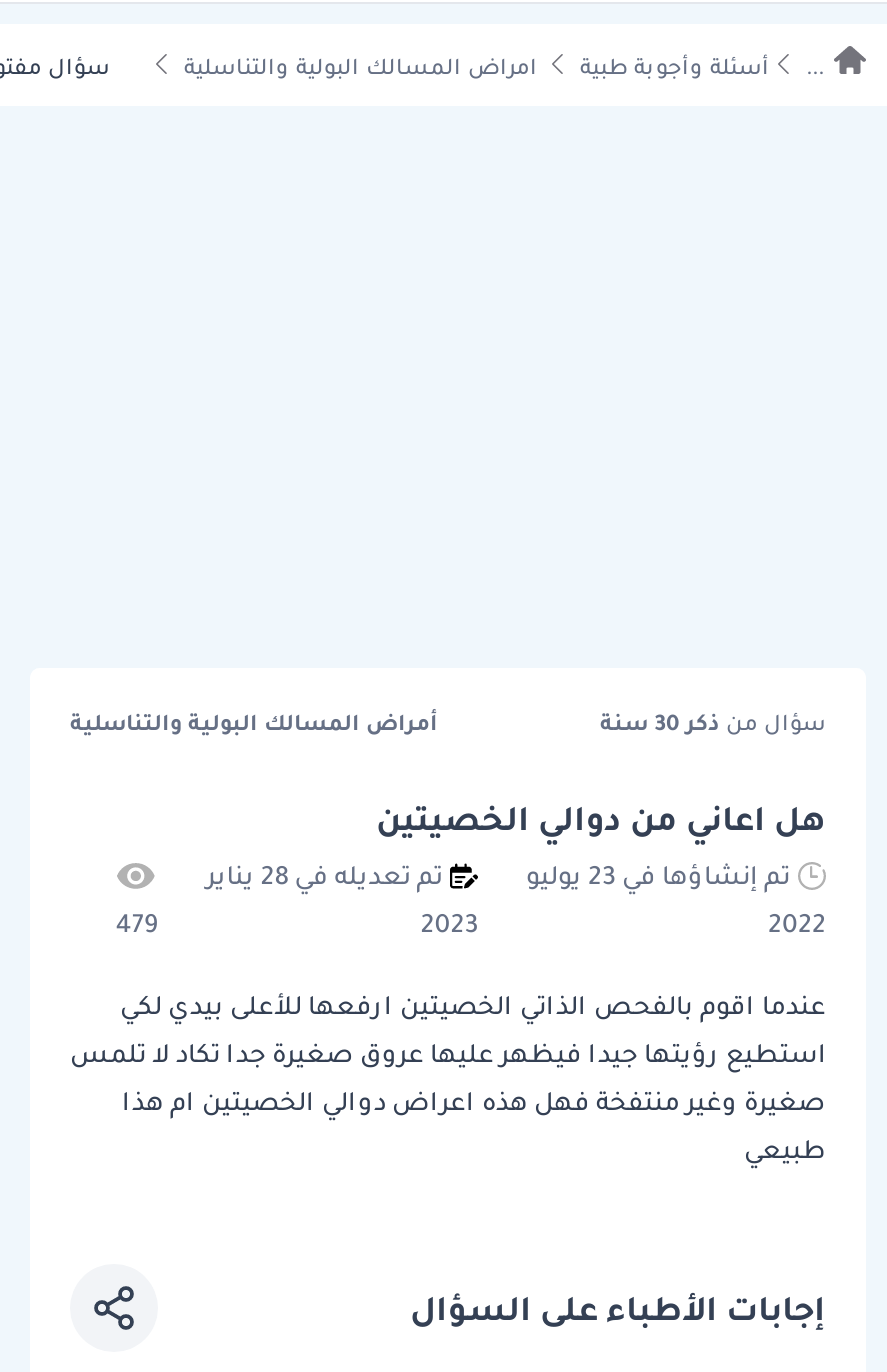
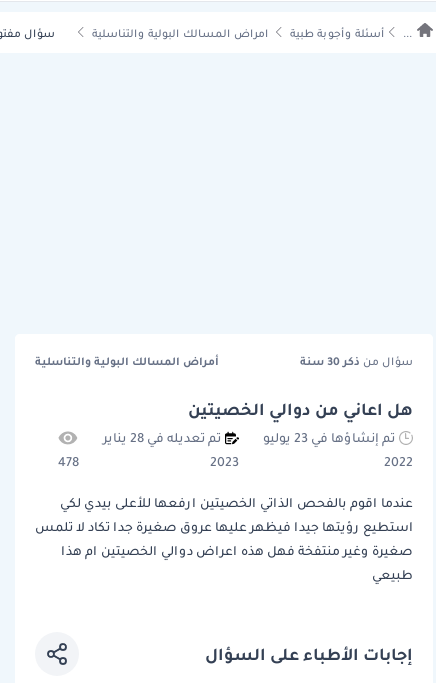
[116,904,158,942] 479 -> [58,452,79,471] 478

